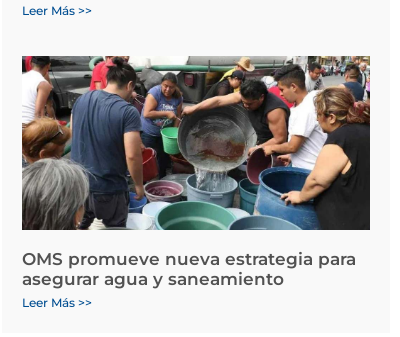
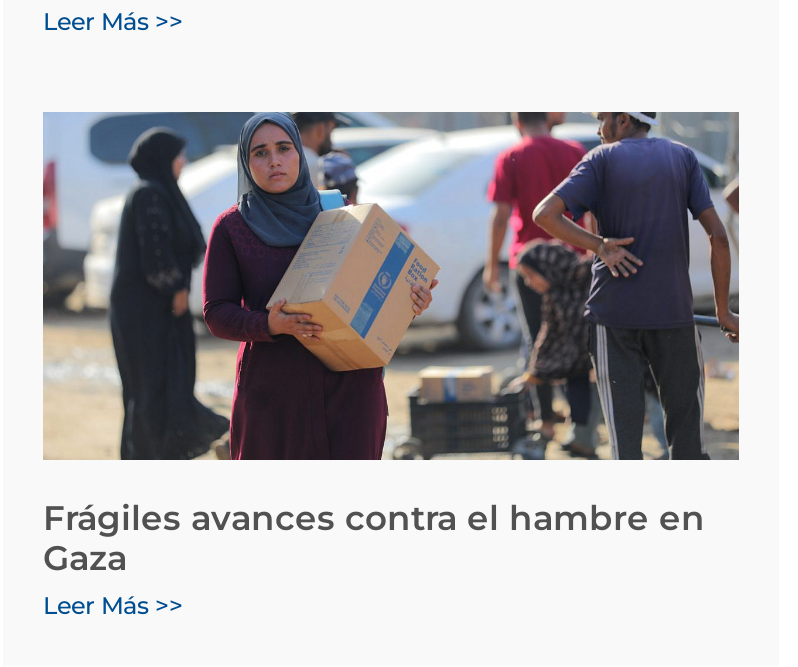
[21,55,371,289] [image] | OMS promueve nueva estrategia para | asegurar agua y saneamiento -> [41,110,741,578] [image] | Frágiles avances contra el hambre en | Gaza

